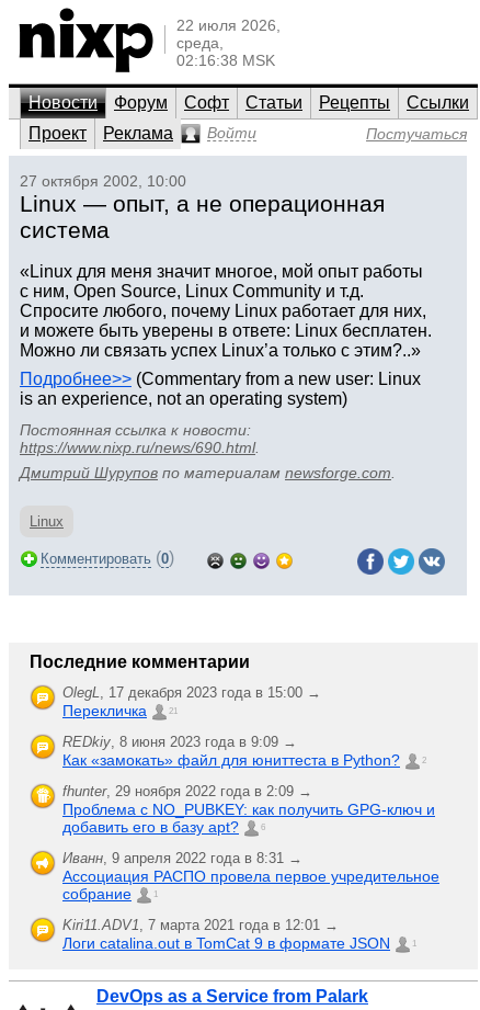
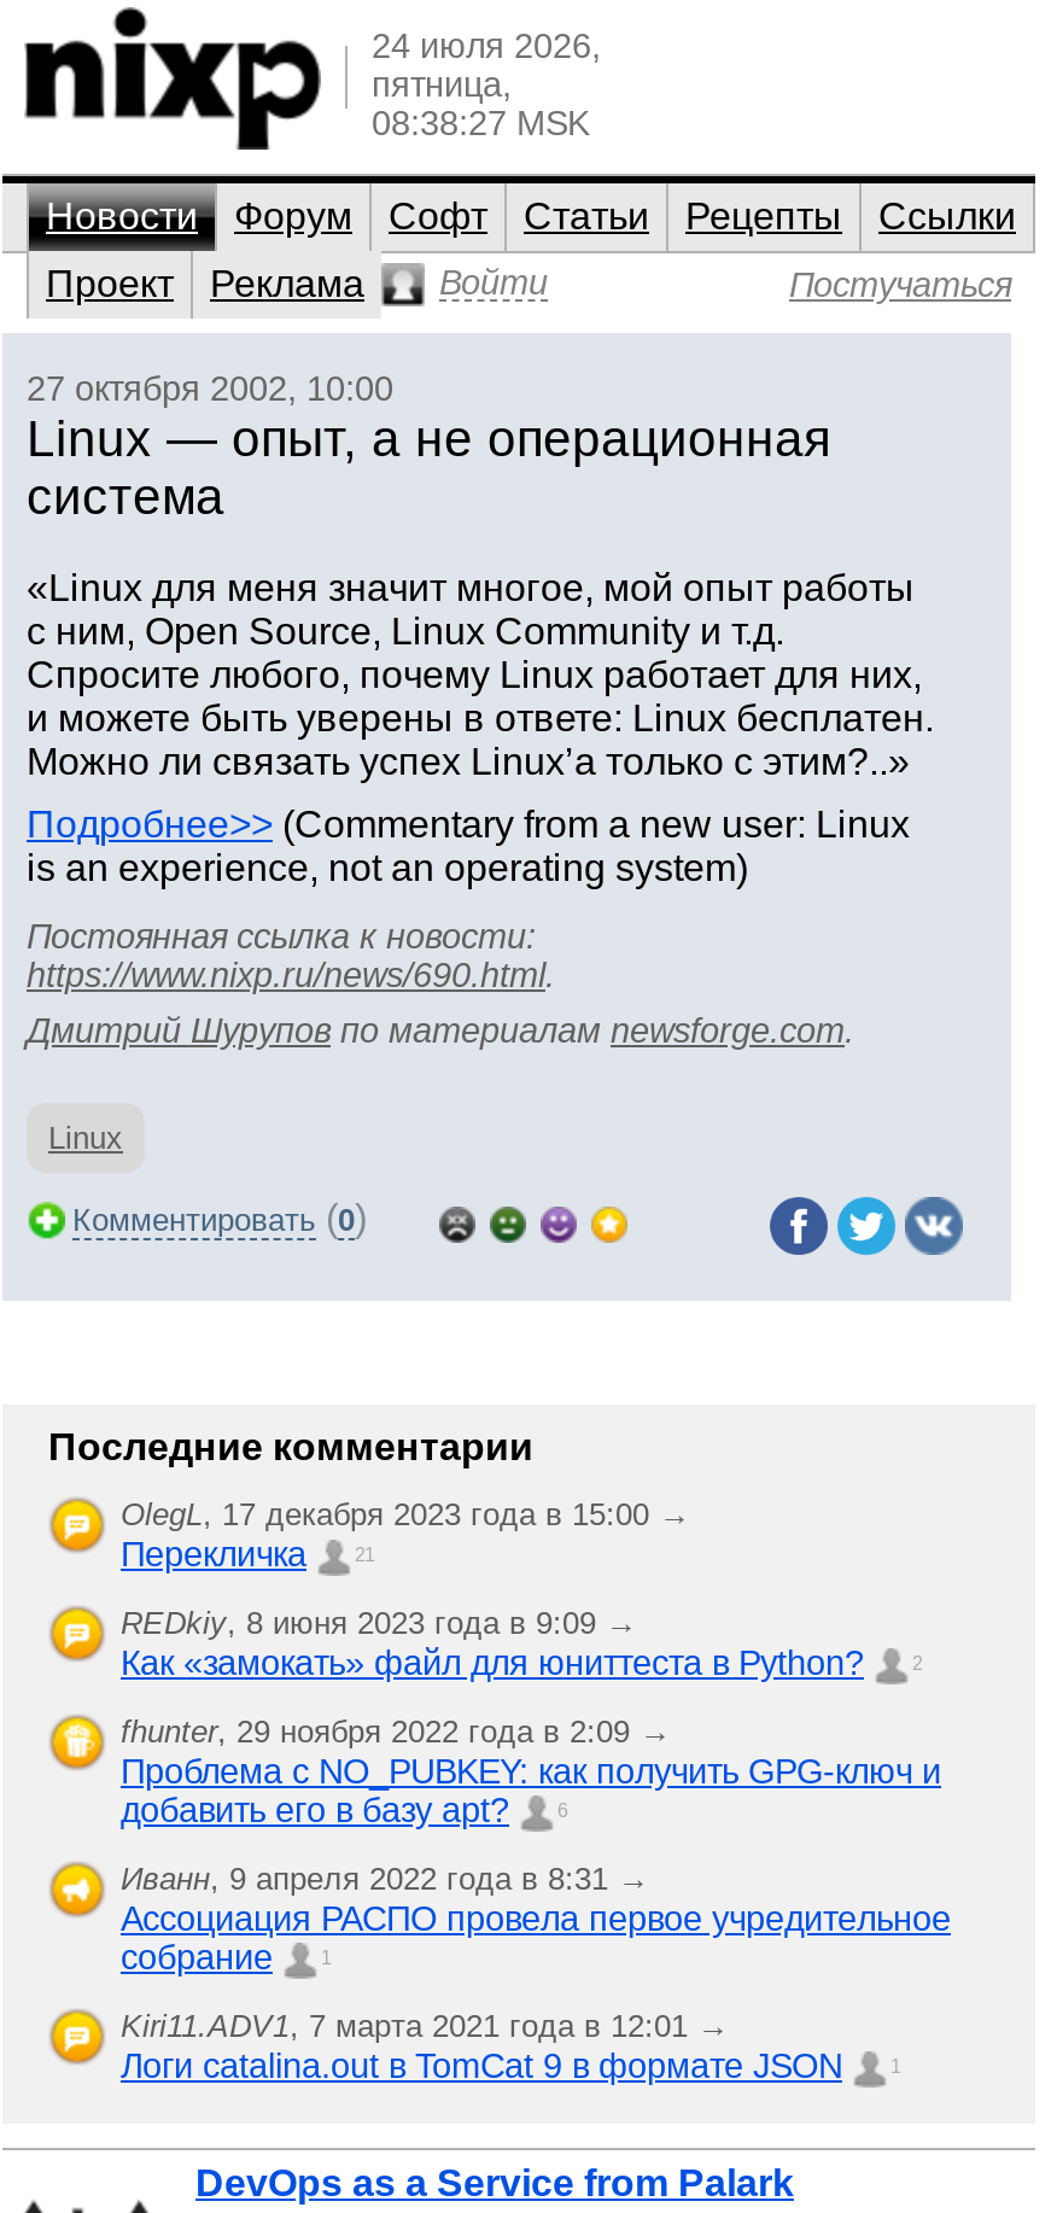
[176,16,281,69] 22 июля 2026, | среда, | 02:16:38 MSK -> [372,27,601,142] 24 июля 2026, | пятница, | 08:38:27 MSK

